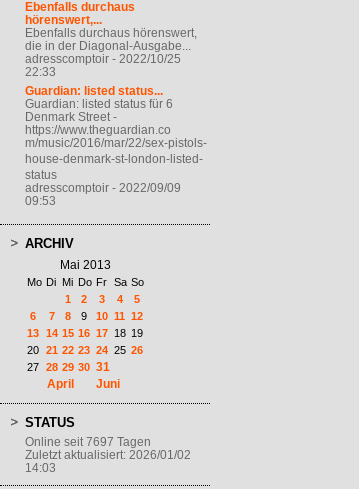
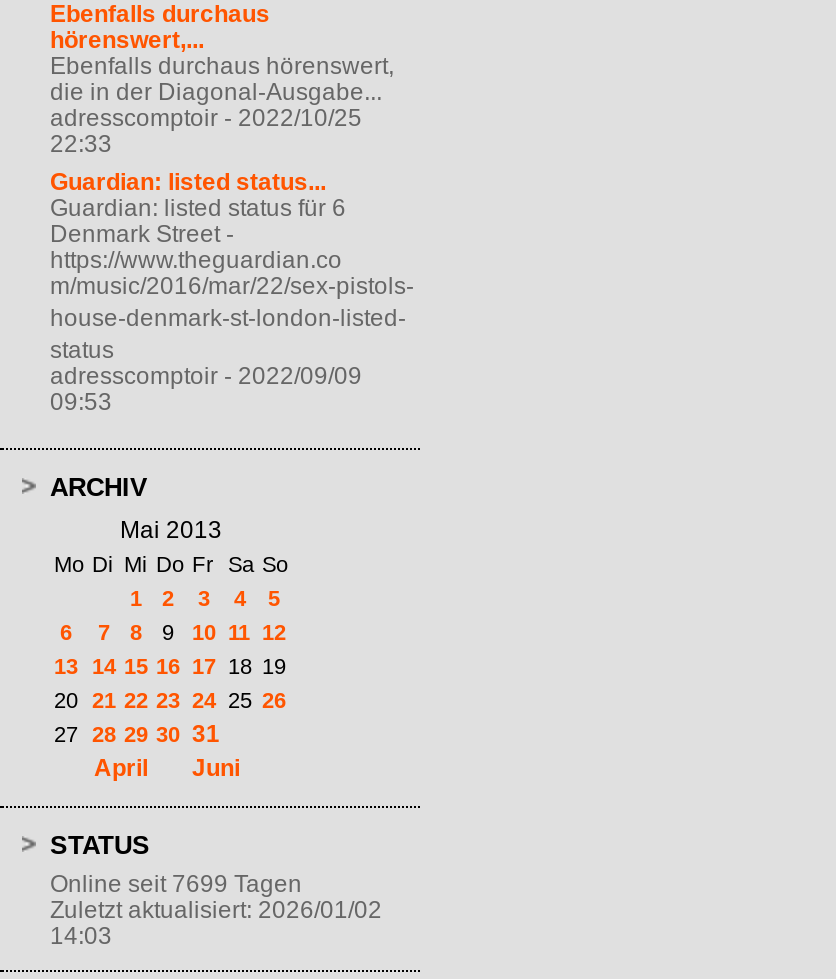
[25,435,151,449] Online seit 7697 Tagen -> [50,870,302,898] Online seit 7699 Tagen

